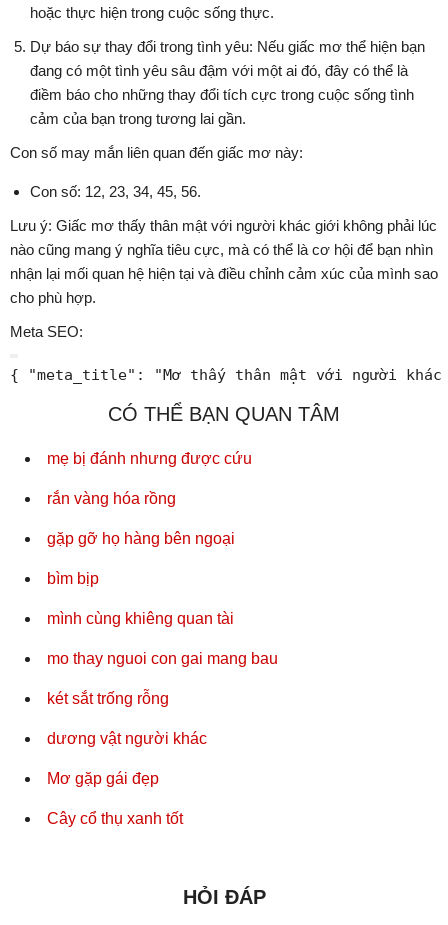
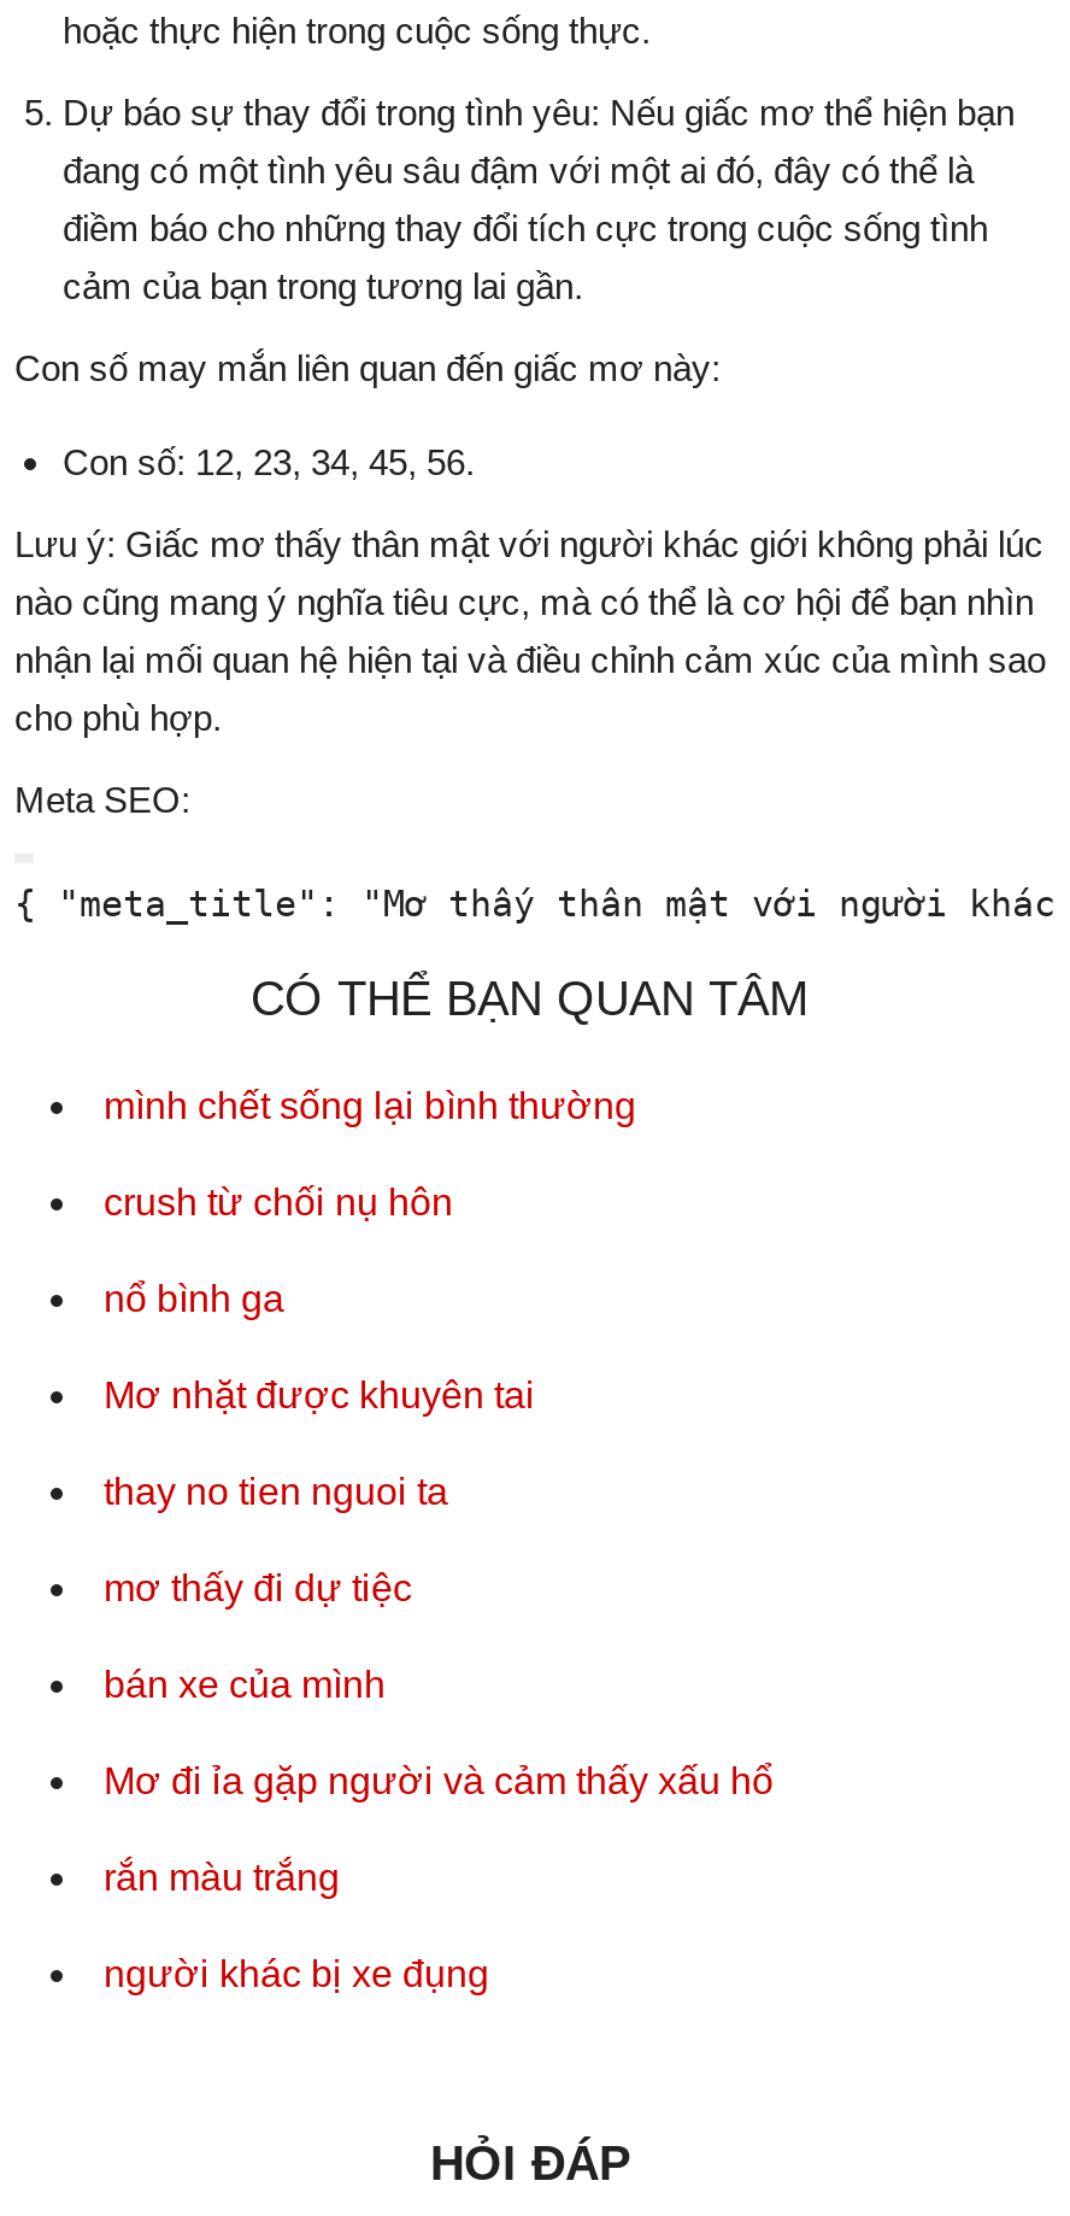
[47,450,252,467] mẹ bị đánh nhưng được cứu -> [104,1086,636,1127] mình chết sống lại bình thường
[47,490,176,507] rắn vàng hóa rồng -> [104,1182,453,1223] crush từ chối nụ hôn
[47,530,235,547] gặp gỡ họ hàng bên ngoại -> [104,1279,284,1320] nổ bình ga
[47,570,99,587] bìm bịp -> [104,1375,535,1416] Mơ nhặt được khuyên tai
[47,610,234,627] mình cùng khiêng quan tài -> [104,1472,448,1513] thay no tien nguoi ta
[47,650,278,667] mo thay nguoi con gai mang bau -> [104,1568,412,1609] mơ thấy đi dự tiệc
[47,690,169,707] két sắt trống rỗng -> [104,1665,386,1706] bán xe của mình
[47,730,207,747] dương vật người khác -> [104,1761,774,1802] Mơ đi ỉa gặp người và cảm thấy xấu hổ
[47,770,159,787] Mơ gặp gái đẹp -> [104,1857,340,1898] rắn màu trắng
[47,810,183,827] Cây cổ thụ xanh tốt -> [104,1954,489,1995] người khác bị xe đụng

